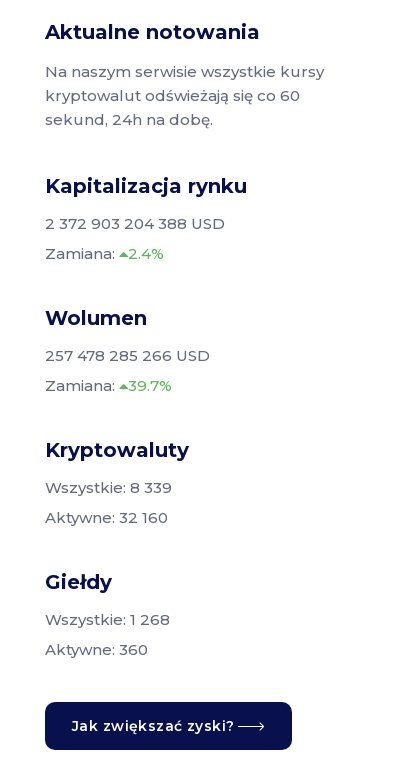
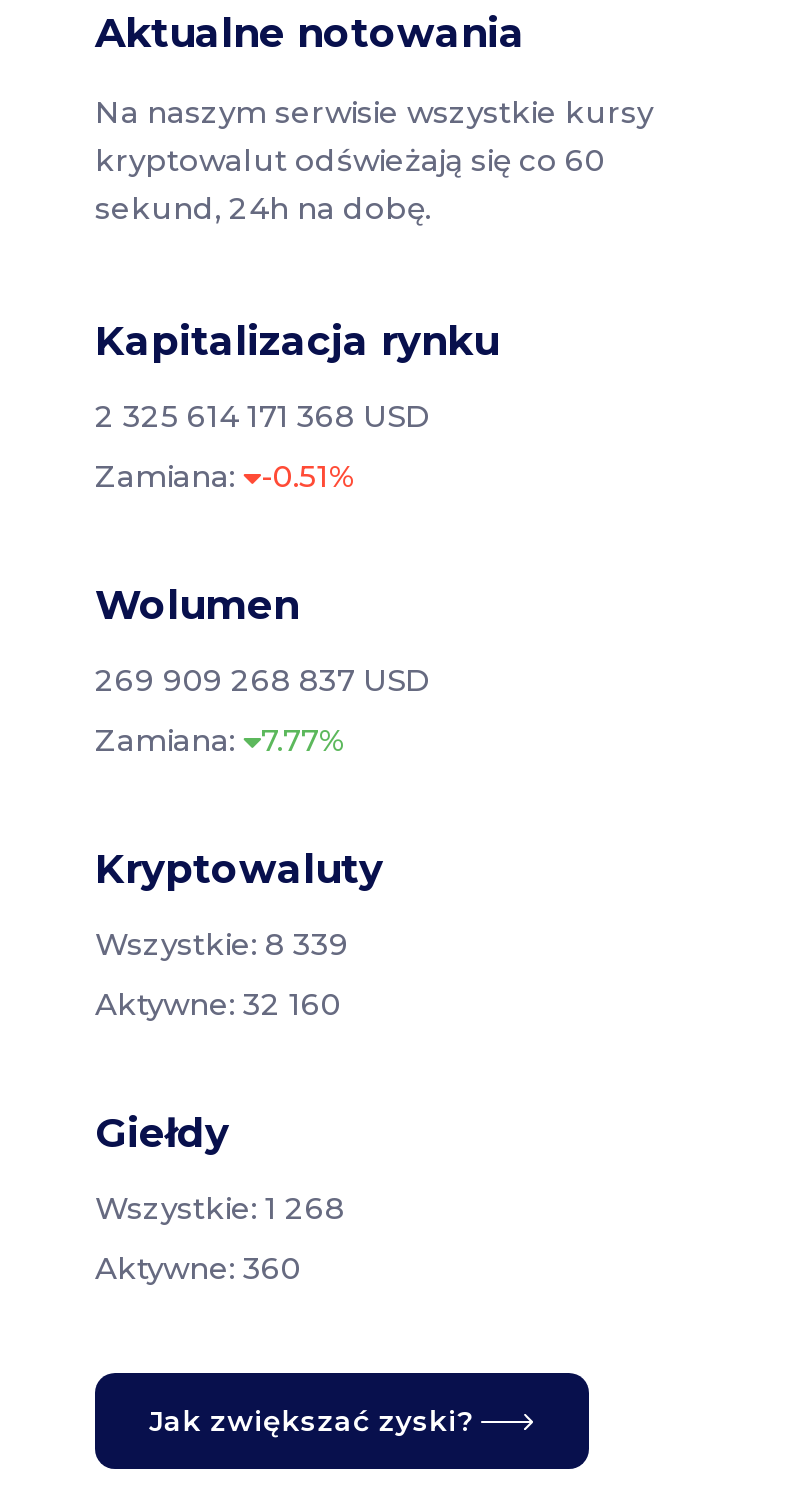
[45,214,225,233] 2 372 903 204 388 USD -> [95,397,431,435] 2 325 614 171 368 USD
[45,244,164,263] Zamiana: 2.4% -> [95,457,355,495] Zamiana: -0.51%
[45,346,210,365] 257 478 285 266 USD -> [95,661,431,699] 269 909 268 837 USD
[45,376,172,395] Zamiana: 39.7% -> [95,721,345,759] Zamiana: 7.77%

